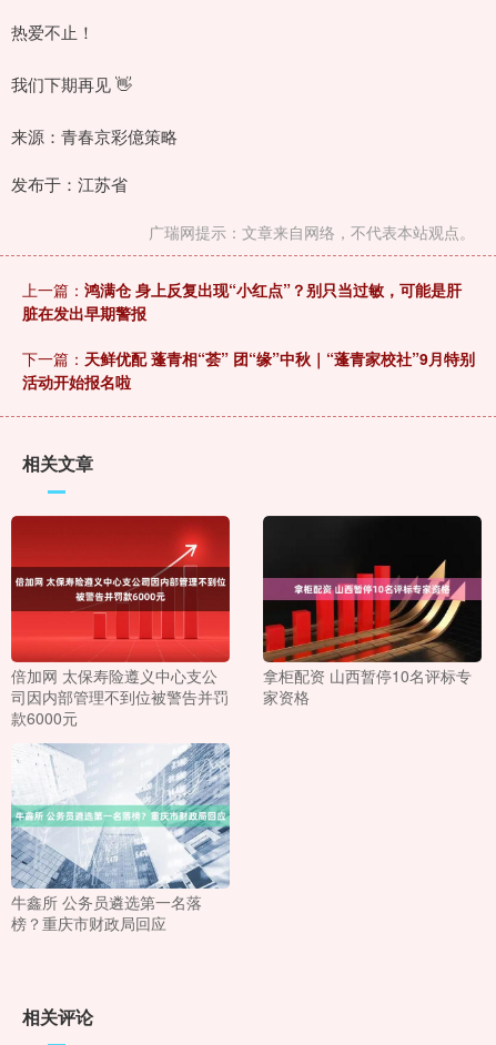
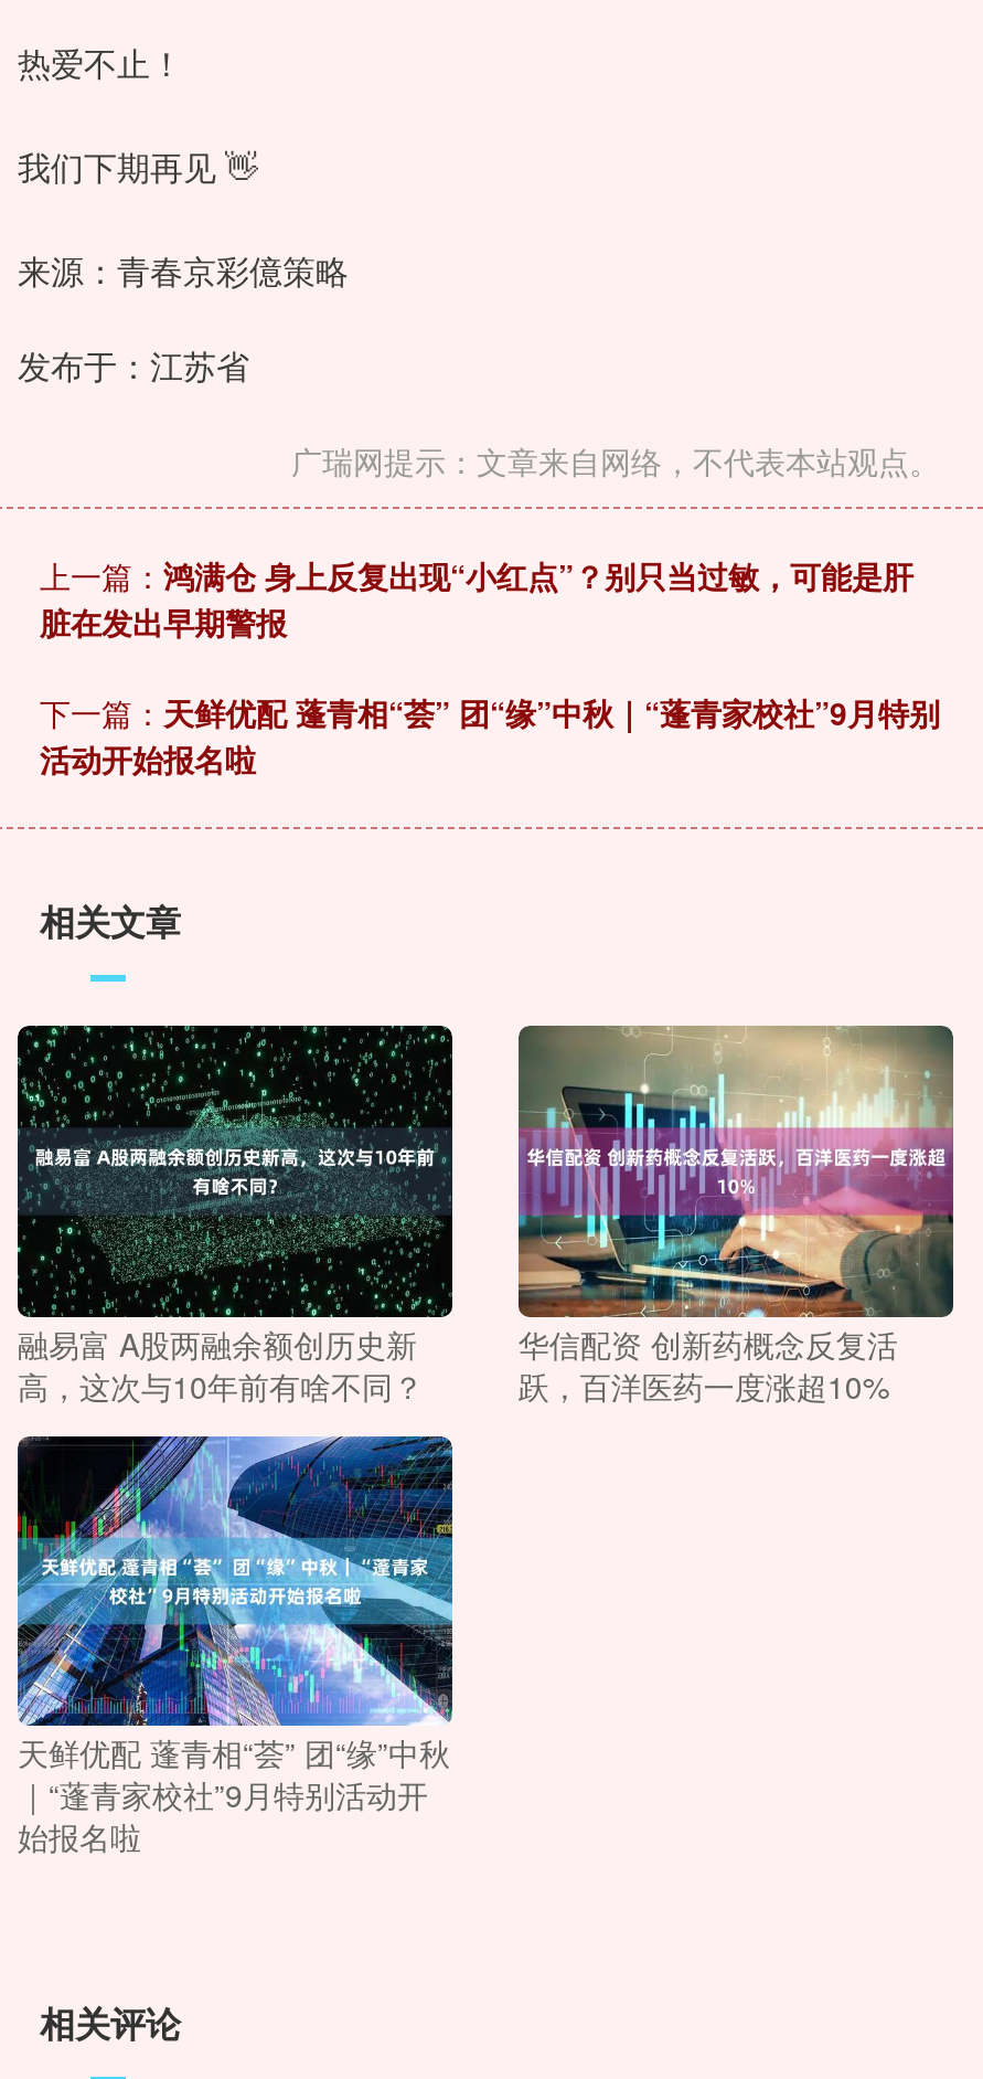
[10,515,231,729] [image] | 倍加网 太保寿险遵义中心支公 | 司因内部管理不到位被警告并罚 | 款6000元 -> [15,1023,455,1407] [image] | 融易富 A股两融余额创历史新 | 高，这次与10年前有啥不同？
[262,515,483,707] [image] | 拿柜配资 山西暂停10名评标专 | 家资格 -> [516,1026,955,1407] [image] | 华信配资 创新药概念反复活 | 跃，百洋医药一度涨超10%
[10,722,231,934] [image] | 牛鑫所 公务员遴选第一名落 | 榜？重庆市财政局回应 -> [15,1434,455,1858] [image] | 天鲜优配 蓬青相“荟” 团“缘”中秋 | ｜“蓬青家校社”9月特别活动开 | 始报名啦

